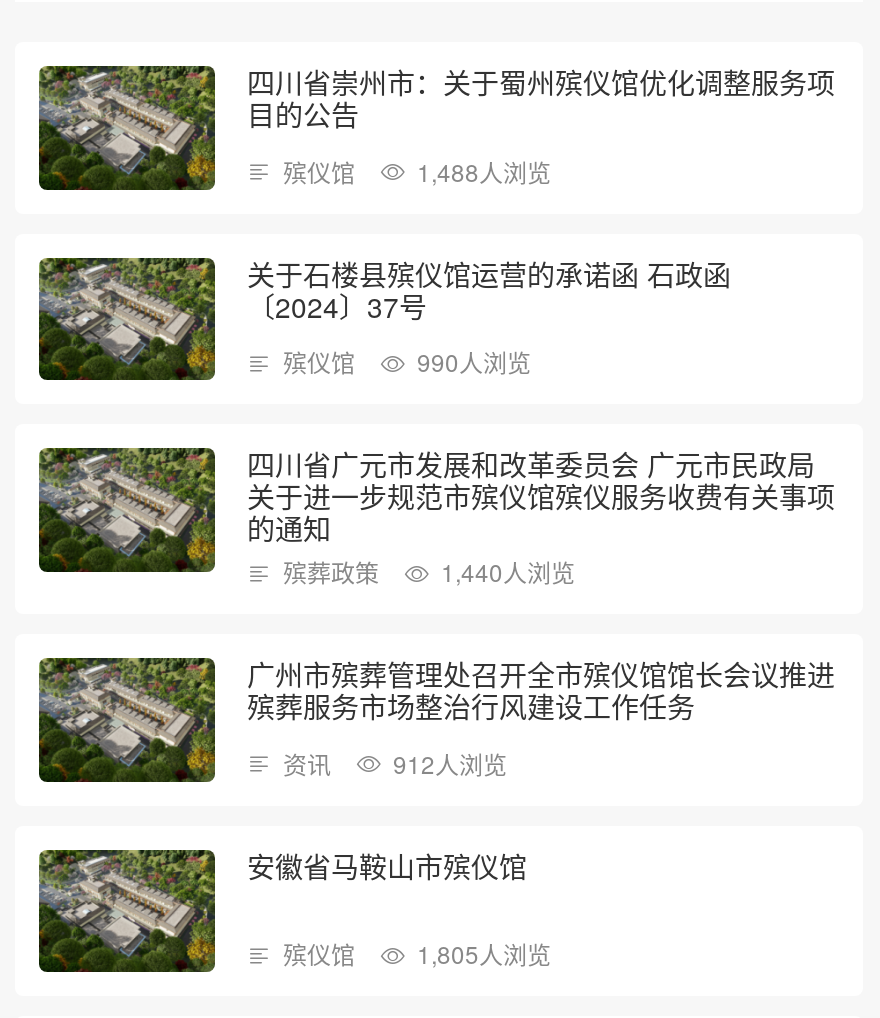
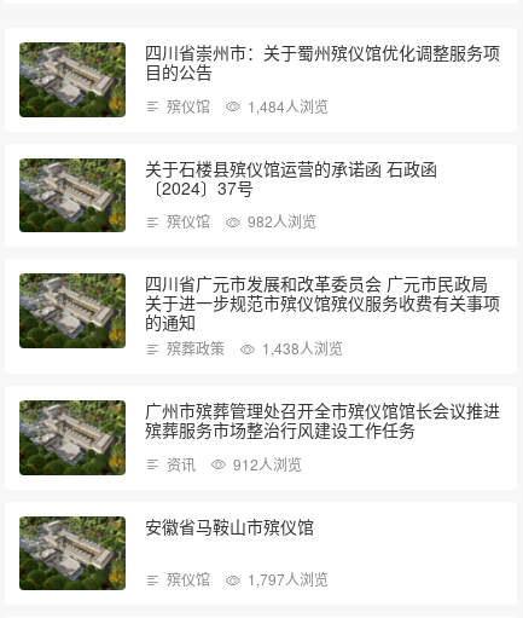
[283,153,551,187] 殡仪馆 1,488人浏览 -> [167,95,329,116] 殡仪馆 1,484人浏览
[283,344,531,378] 殡仪馆 990人浏览 -> [167,211,316,231] 殡仪馆 982人浏览
[283,554,575,588] 殡葬政策 1,440人浏览 -> [167,338,343,358] 殡葬政策 1,438人浏览
[283,937,551,971] 殡仪馆 1,805人浏览 -> [167,569,329,589] 殡仪馆 1,797人浏览

